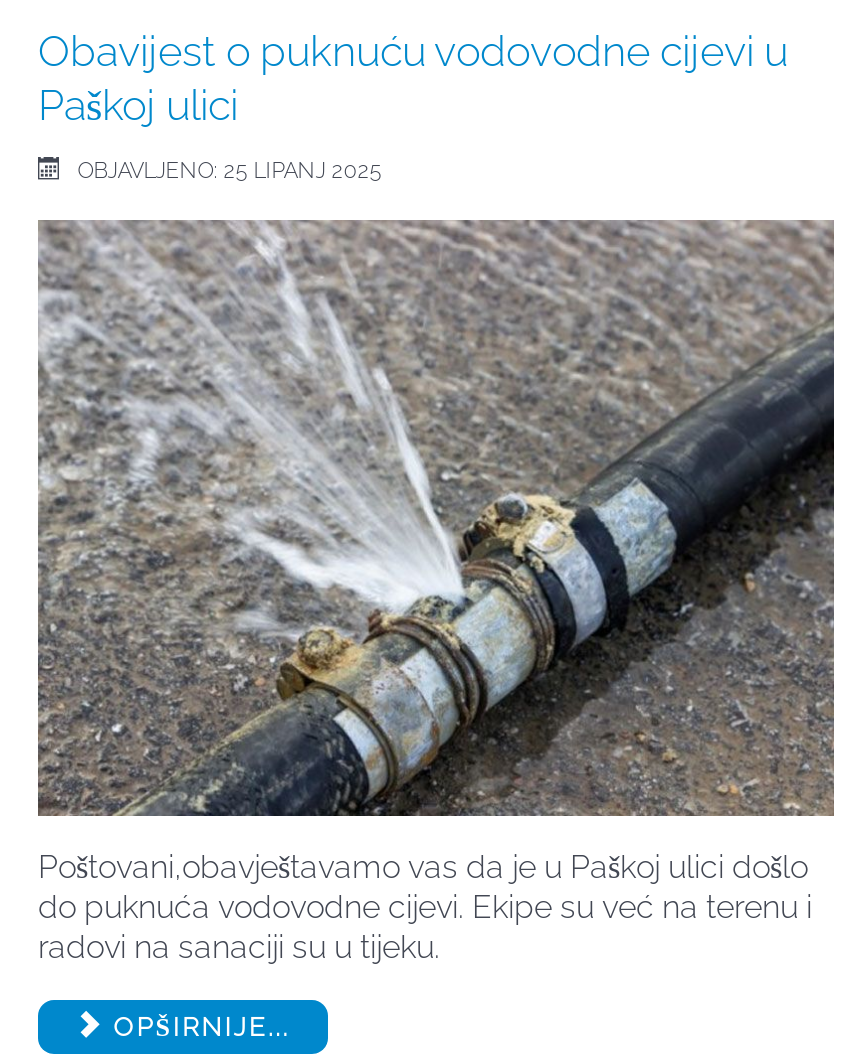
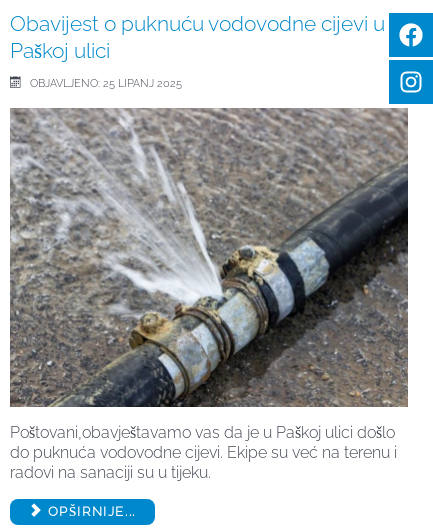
none -> [388,12,430,105] [image]

